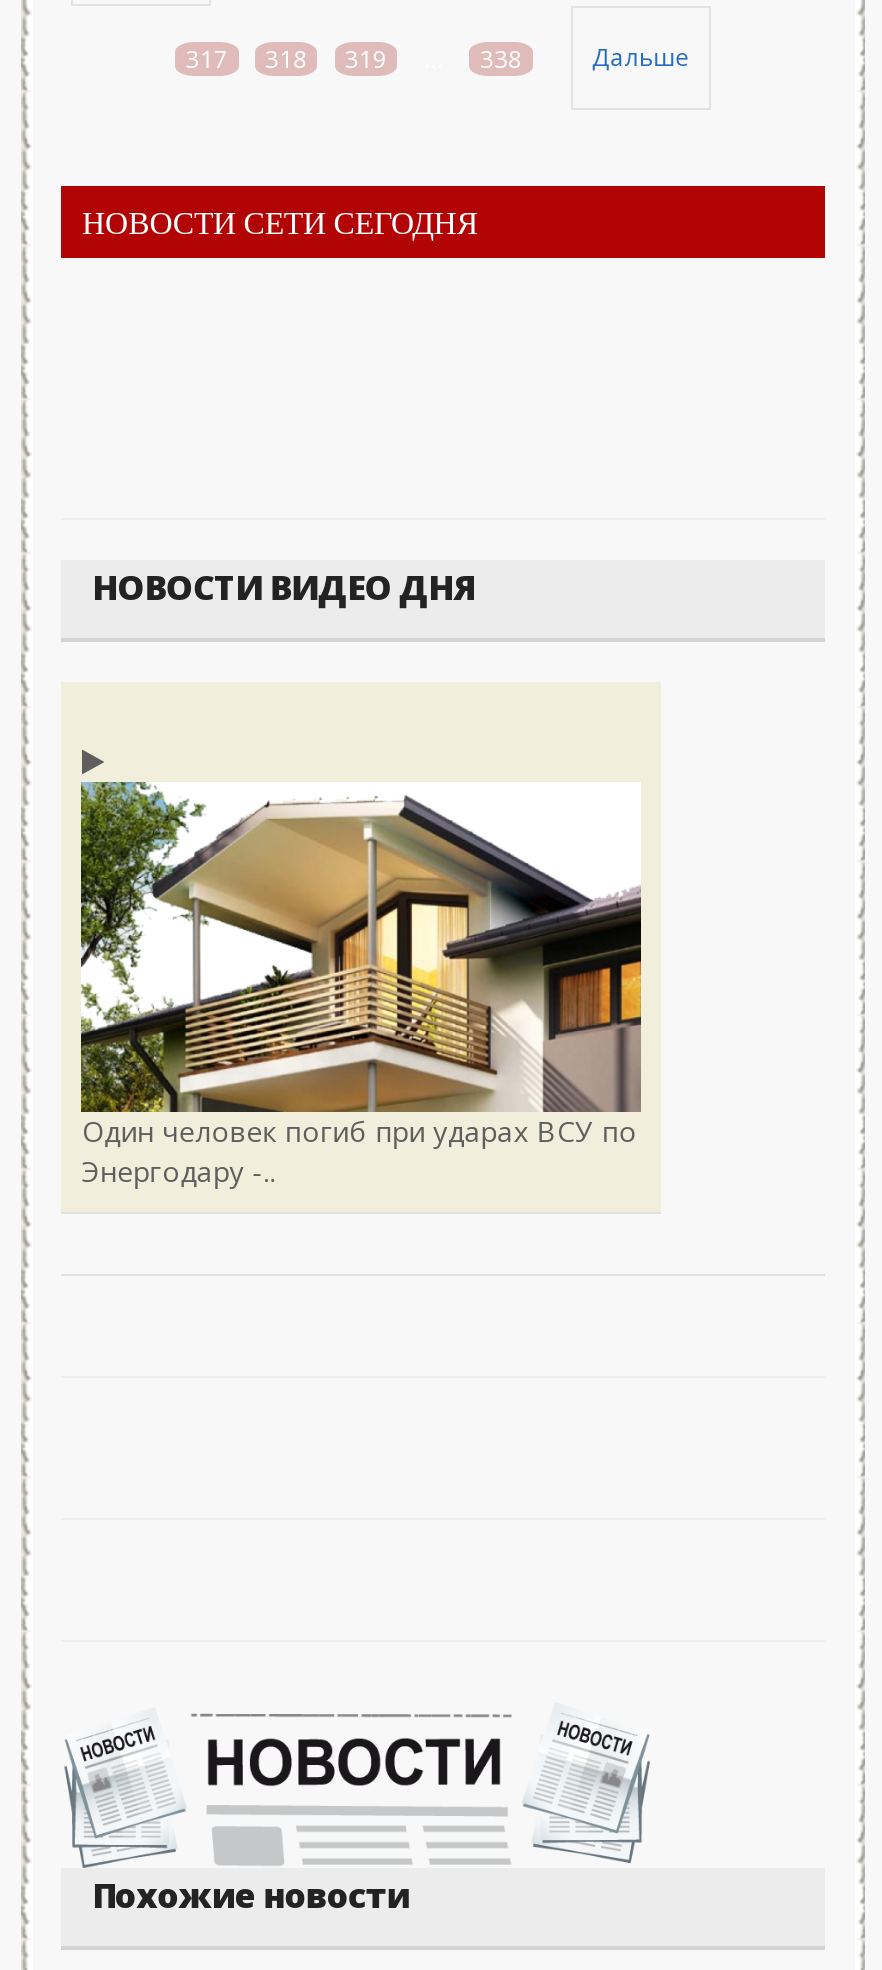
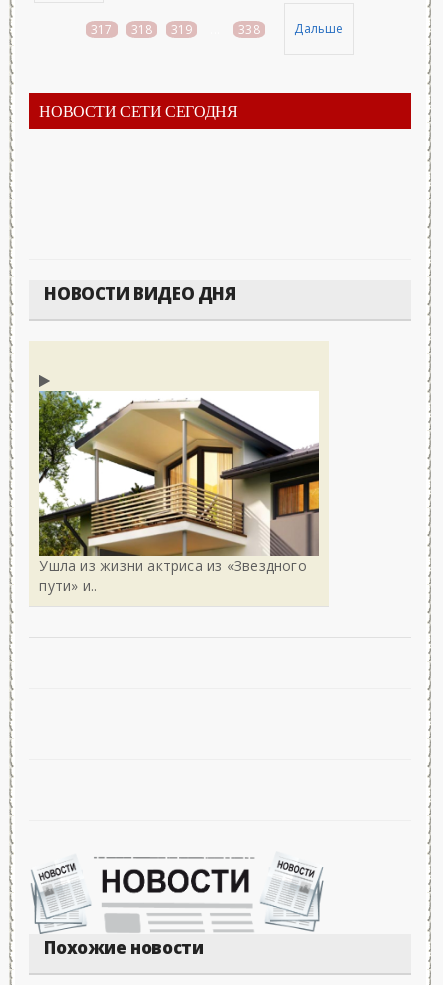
[82,1111,637,1189] Один человек погиб при ударах ВСУ по | Энергодару -.. -> [39,556,307,595] Ушла из жизни актриса из «Звездного | пути» и..

